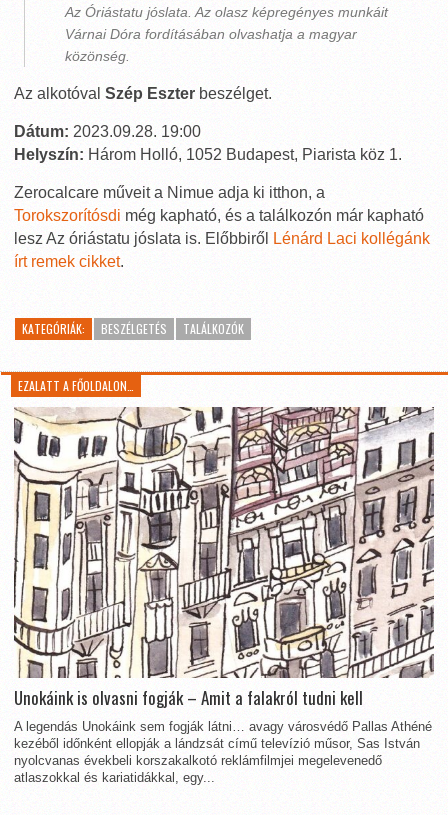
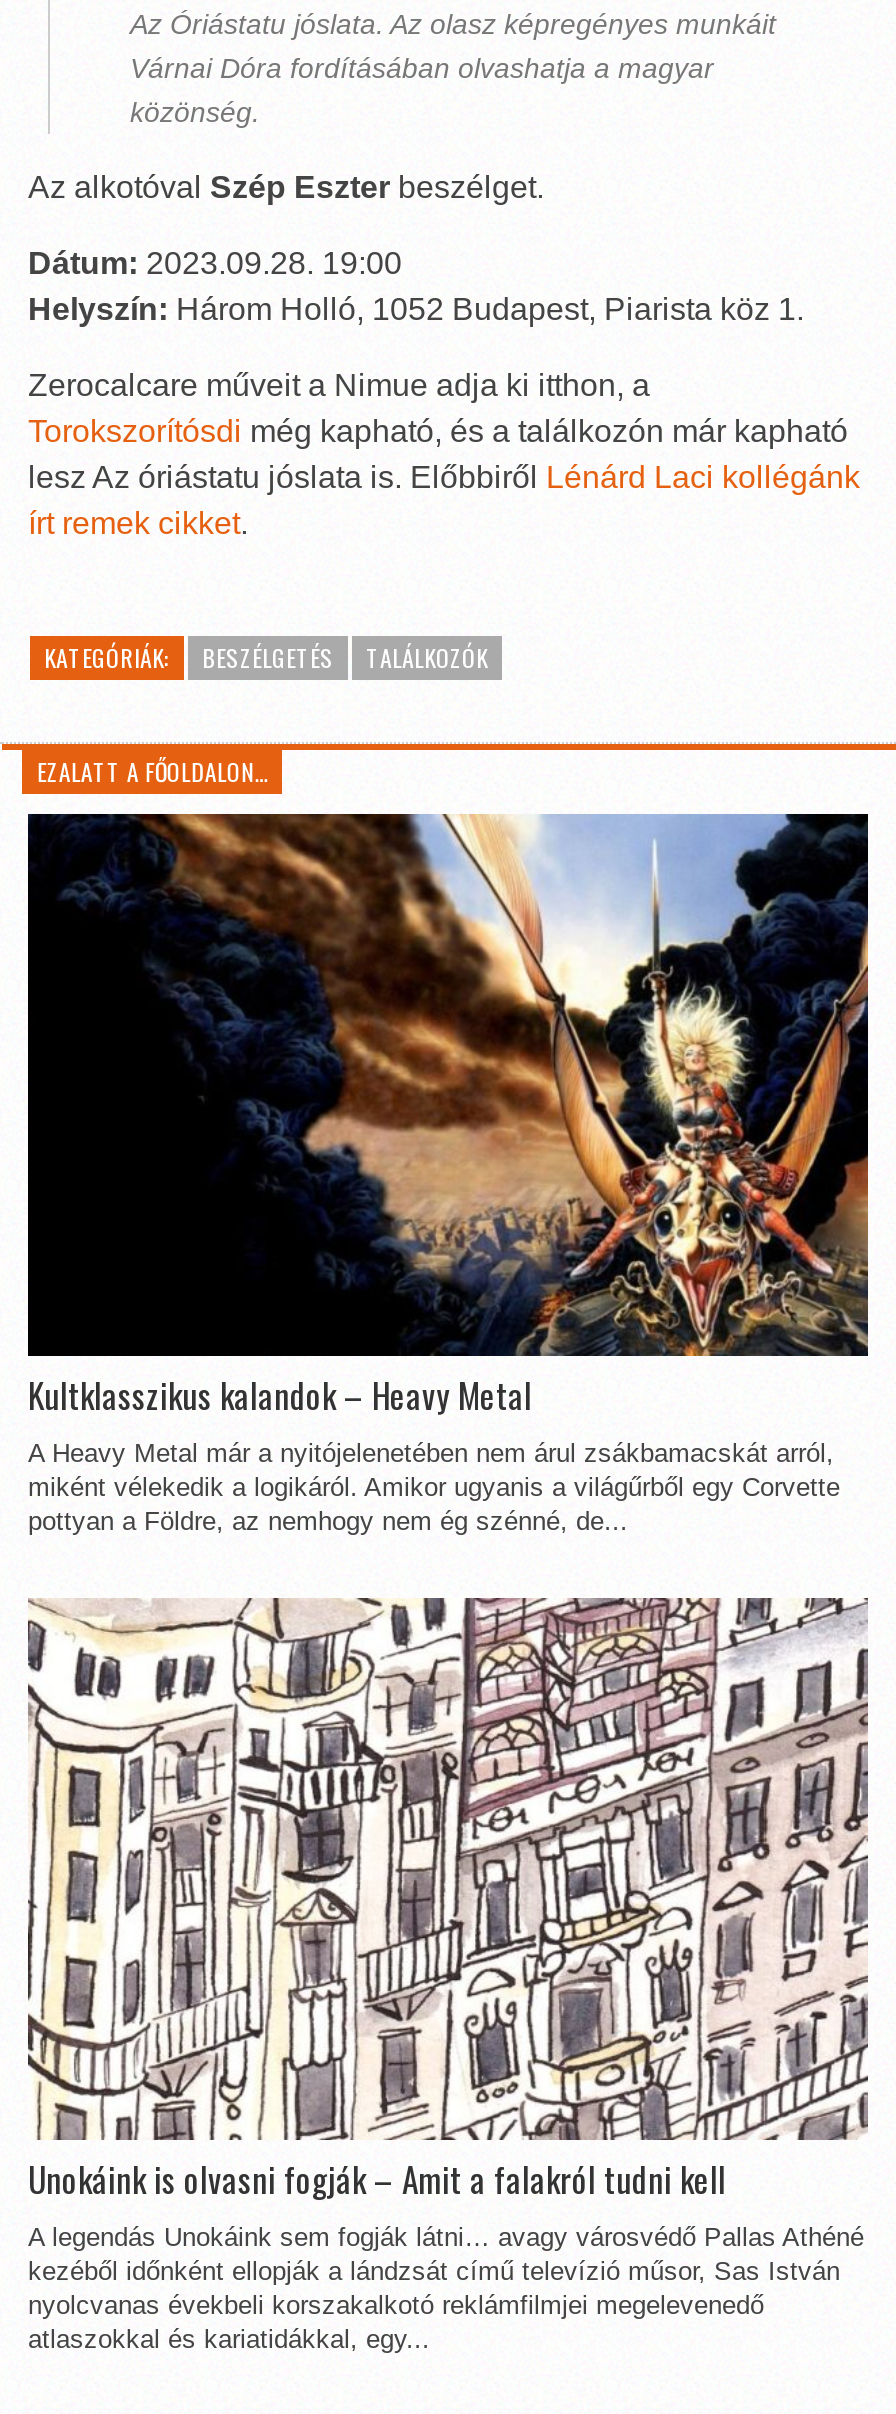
none -> [26,812,870,1536] [image] | Kultklasszikus kalandok – Heavy Metal | A Heavy Metal már a nyitójelenetében nem árul zsákbamacskát arról, | miként vélekedik a logikáról. Amikor ugyanis a világűrből egy Corvette | pottyan a Földre, az nemhogy nem ég szénné, de...

